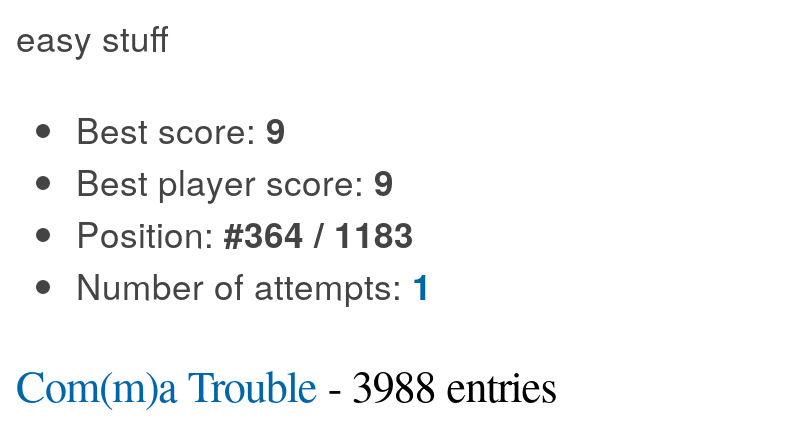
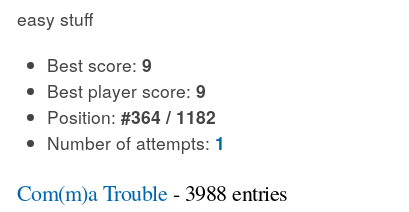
[76,207,414,257] Position: #364 / 1183 -> [47,103,216,128] Position: #364 / 1182

